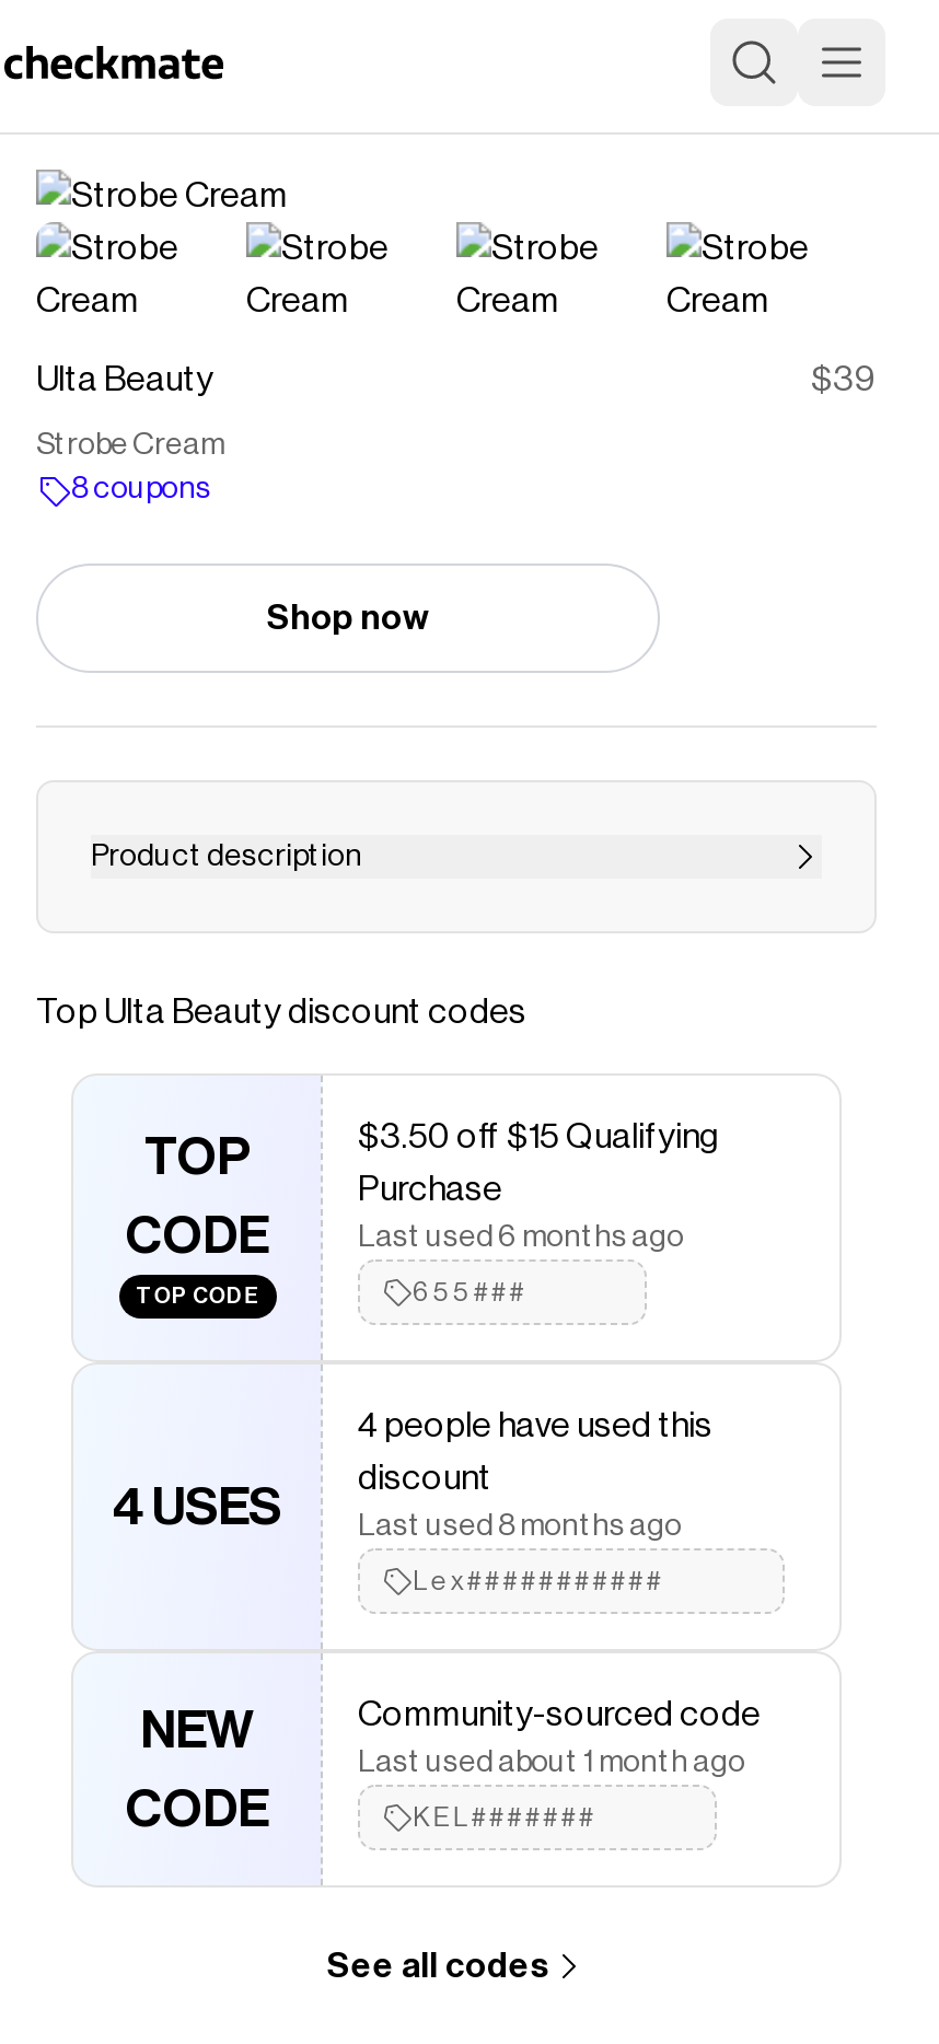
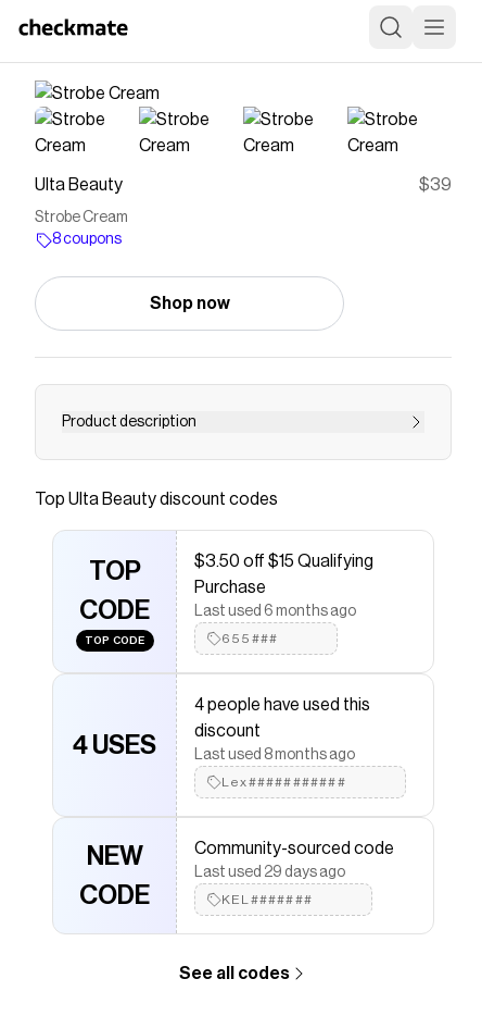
[358,1747,745,1778] Last used about 1 month ago -> [194,865,345,880] Last used 29 days ago

